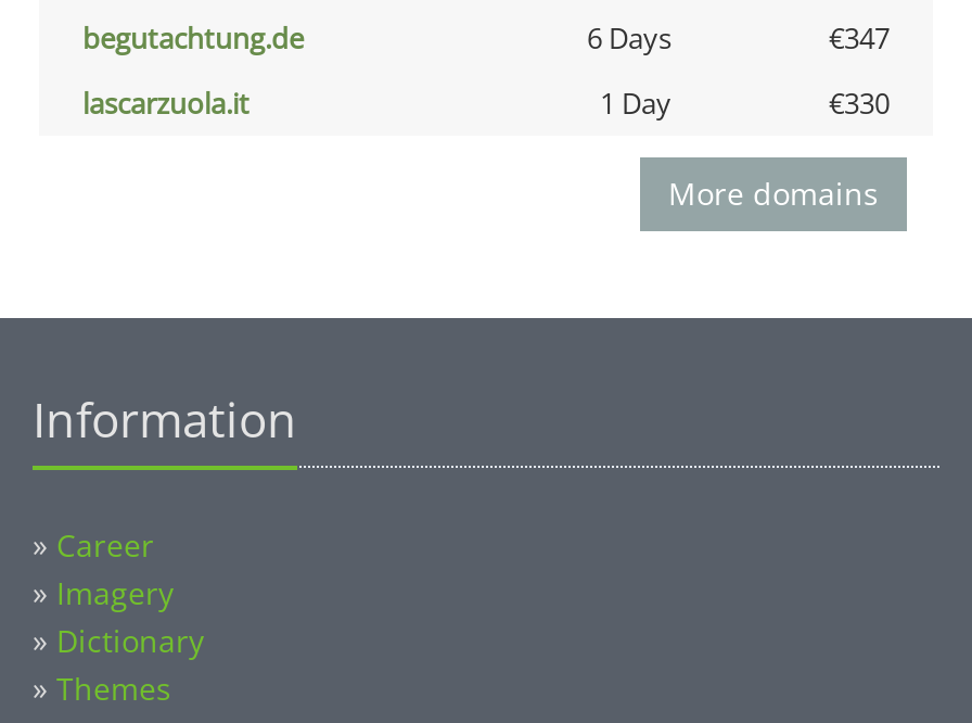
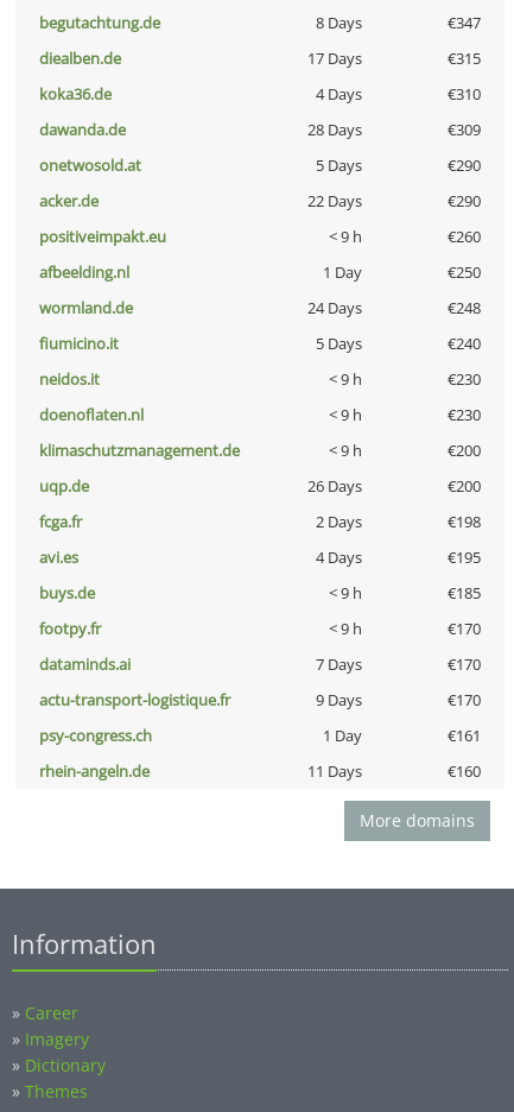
[587,17,672,56] 6 Days -> [315,11,361,33] 8 Days
[82,83,250,122] lascarzuola.it -> [39,47,481,282] diealben.de | 17 Days | €315 | koka36.de | 4 Days | €310 | dawanda.de | 28 Days | €309 | onetwosold.at | 5 Days | €290 | acker.de | 22 Days | €290 | positiveimpakt.eu | < 9 h | €260 | afbeelding.nl
[829,83,890,122] €330 -> [39,261,481,781] €250 | wormland.de | 24 Days | €248 | fiumicino.it | 5 Days | €240 | neidos.it | < 9 h | €230 | doenoflaten.nl | < 9 h | €230 | klimaschutzmanagement.de | < 9 h | €200 | uqp.de | 26 Days | €200 | fcga.fr | 2 Days | €198 | avi.es | 4 Days | €195 | buys.de | < 9 h | €185 | footpy.fr | < 9 h | €170 | dataminds.ai | 7 Days | €170 | actu-transport-logistique.fr | 9 Days | €170 | psy-congress.ch | 1 Day | €161 | rhein-angeln.de | 11 Days | €160

